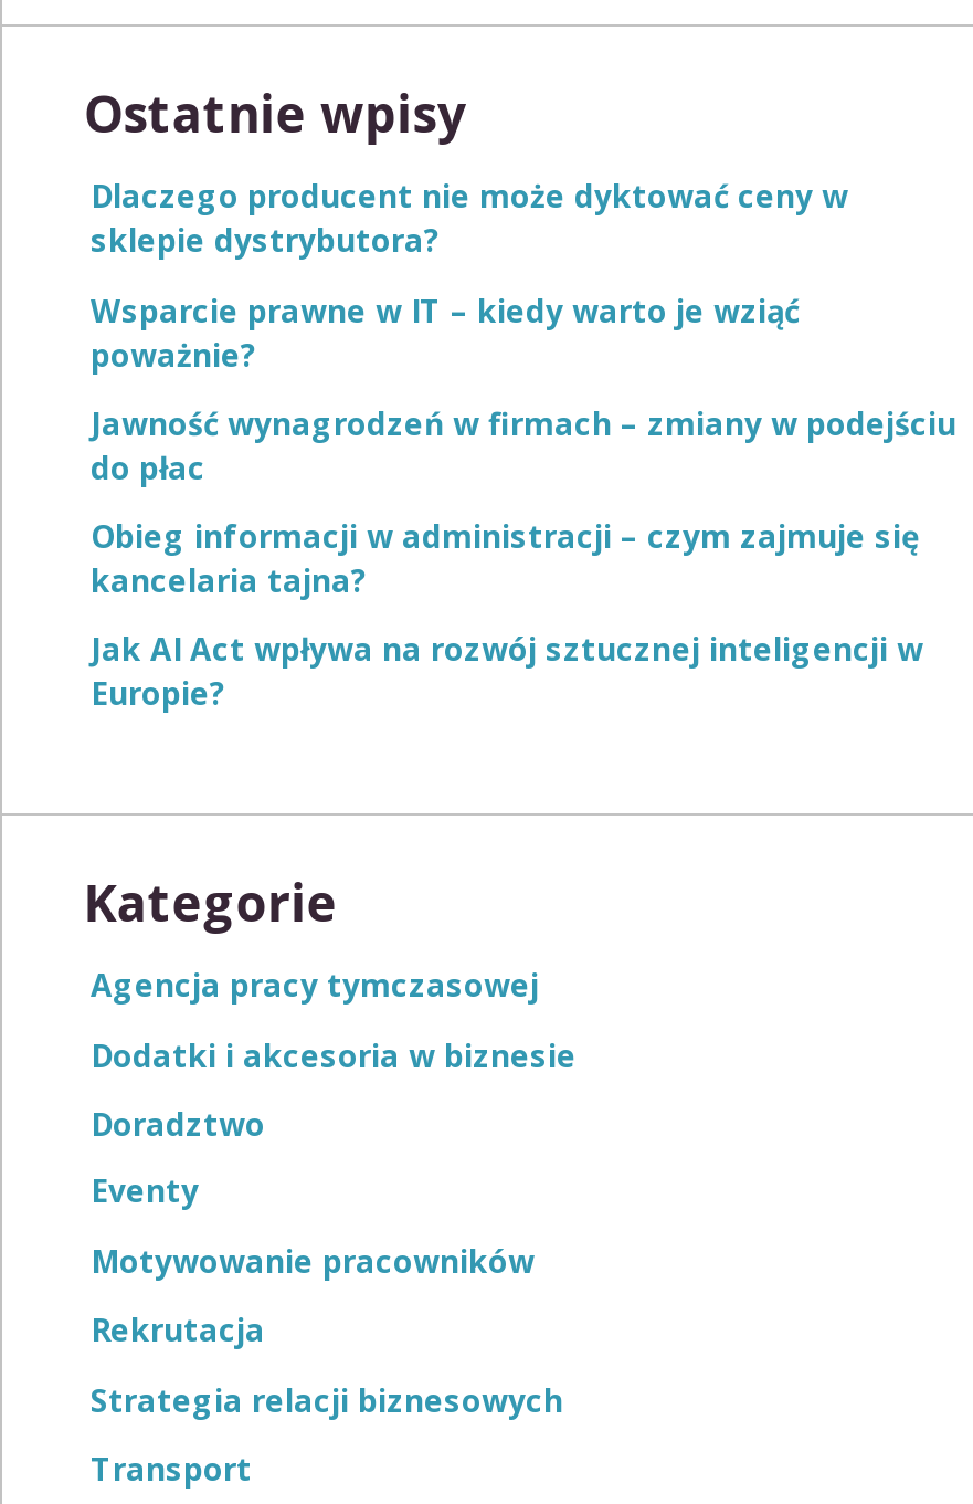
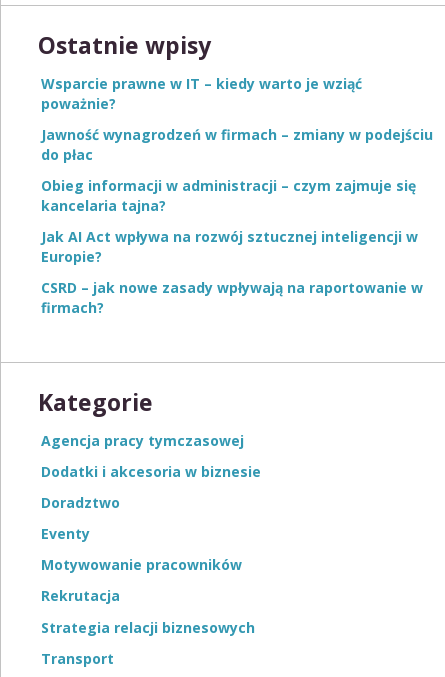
[91,176,848,262] Dlaczego producent nie może dyktować ceny w | sklepie dystrybutora? -> none
moved [91,289,956,715] -> [41,74,433,266]: Wsparcie prawne w IT – kiedy warto je wziąć | poważnie? | Jawność wynagrodzeń w firmach – zmiany w podejściu | do płac | Obieg informacji w administracji – czym zajmuje się | kancelaria tajna? | Jak AI Act wpływa na rozwój sztucznej inteligencji w | Europie?
none -> [41,278,423,317] CSRD – jak nowe zasady wpływają na raportowanie w | firmach?

